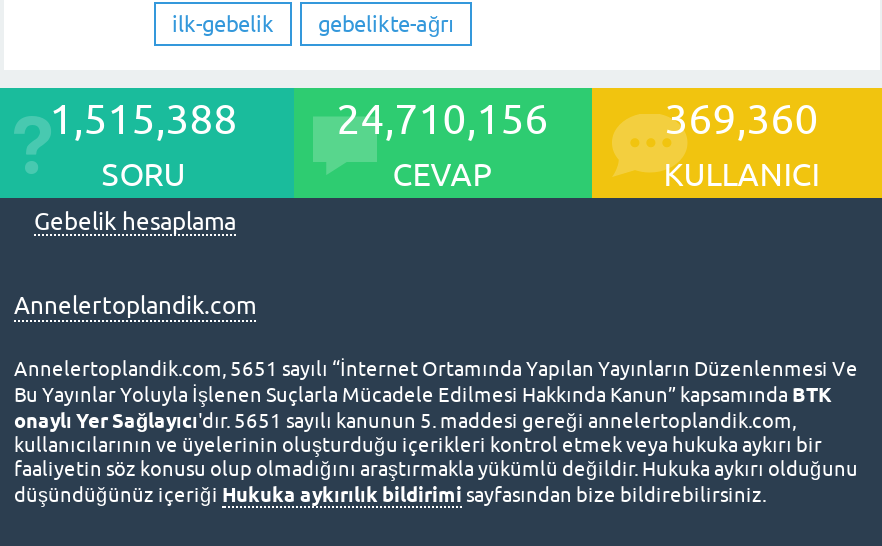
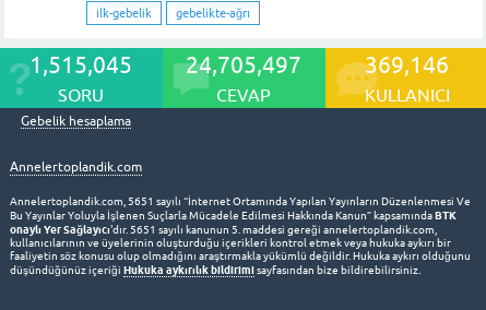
[50,96,238,142] 1,515,388 -> [29,52,132,77] 1,515,045
[337,96,549,142] 24,710,156 -> [186,52,302,77] 24,705,497
[665,96,819,142] 369,360 -> [365,52,449,77] 369,146

